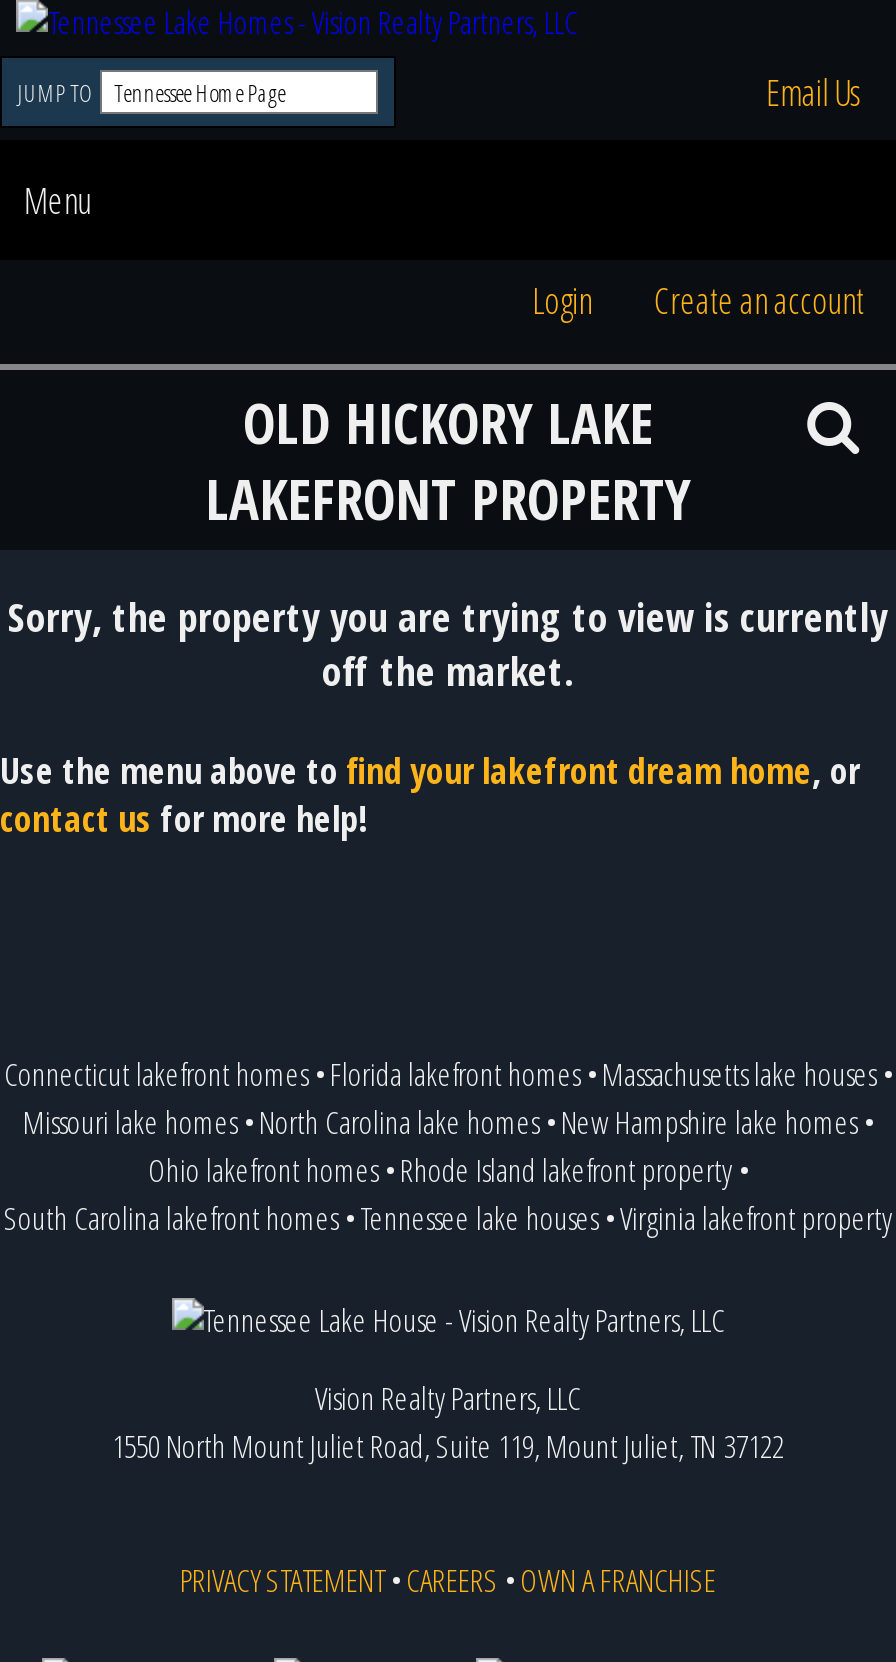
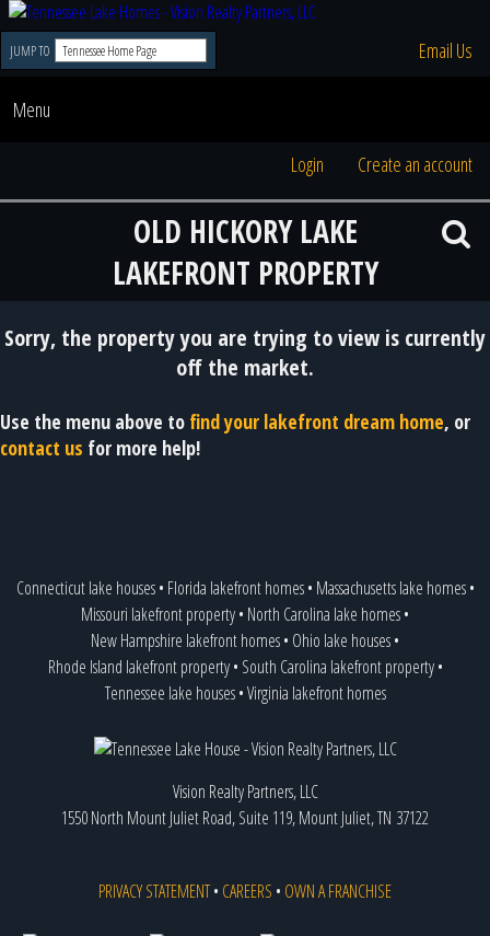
[4,1052,892,1240] Connecticut lakefront homes • Florida lakefront homes • Massachusetts lake houses • | Missouri lake homes • North Carolina lake homes • New Hampshire lake homes • | Ohio lakefront homes • Rhode Island lakefront property • | South Carolina lakefront homes •Tennessee lake houses •Virginia lakefront property -> [16,576,474,705] Connecticut lake houses • Florida lakefront homes • Massachusetts lake homes • | Missouri lakefront property • North Carolina lake homes • | New Hampshire lakefront homes • Ohio lake houses • | Rhode Island lakefront property • South Carolina lakefront property • | Tennessee lake houses • Virginia lakefront homes

